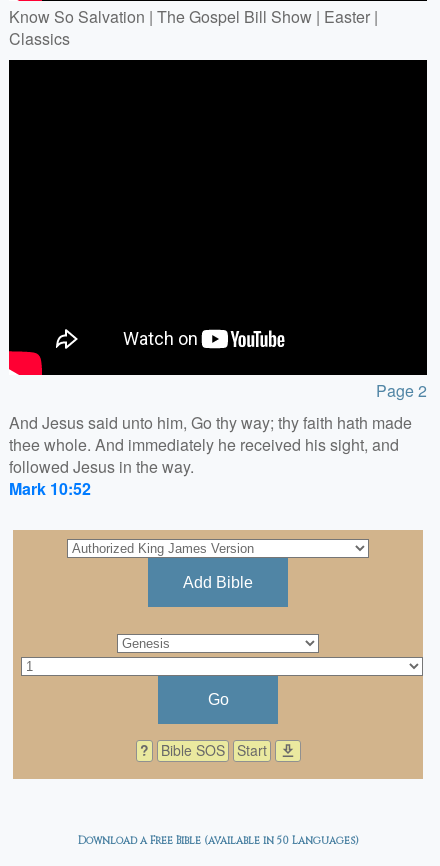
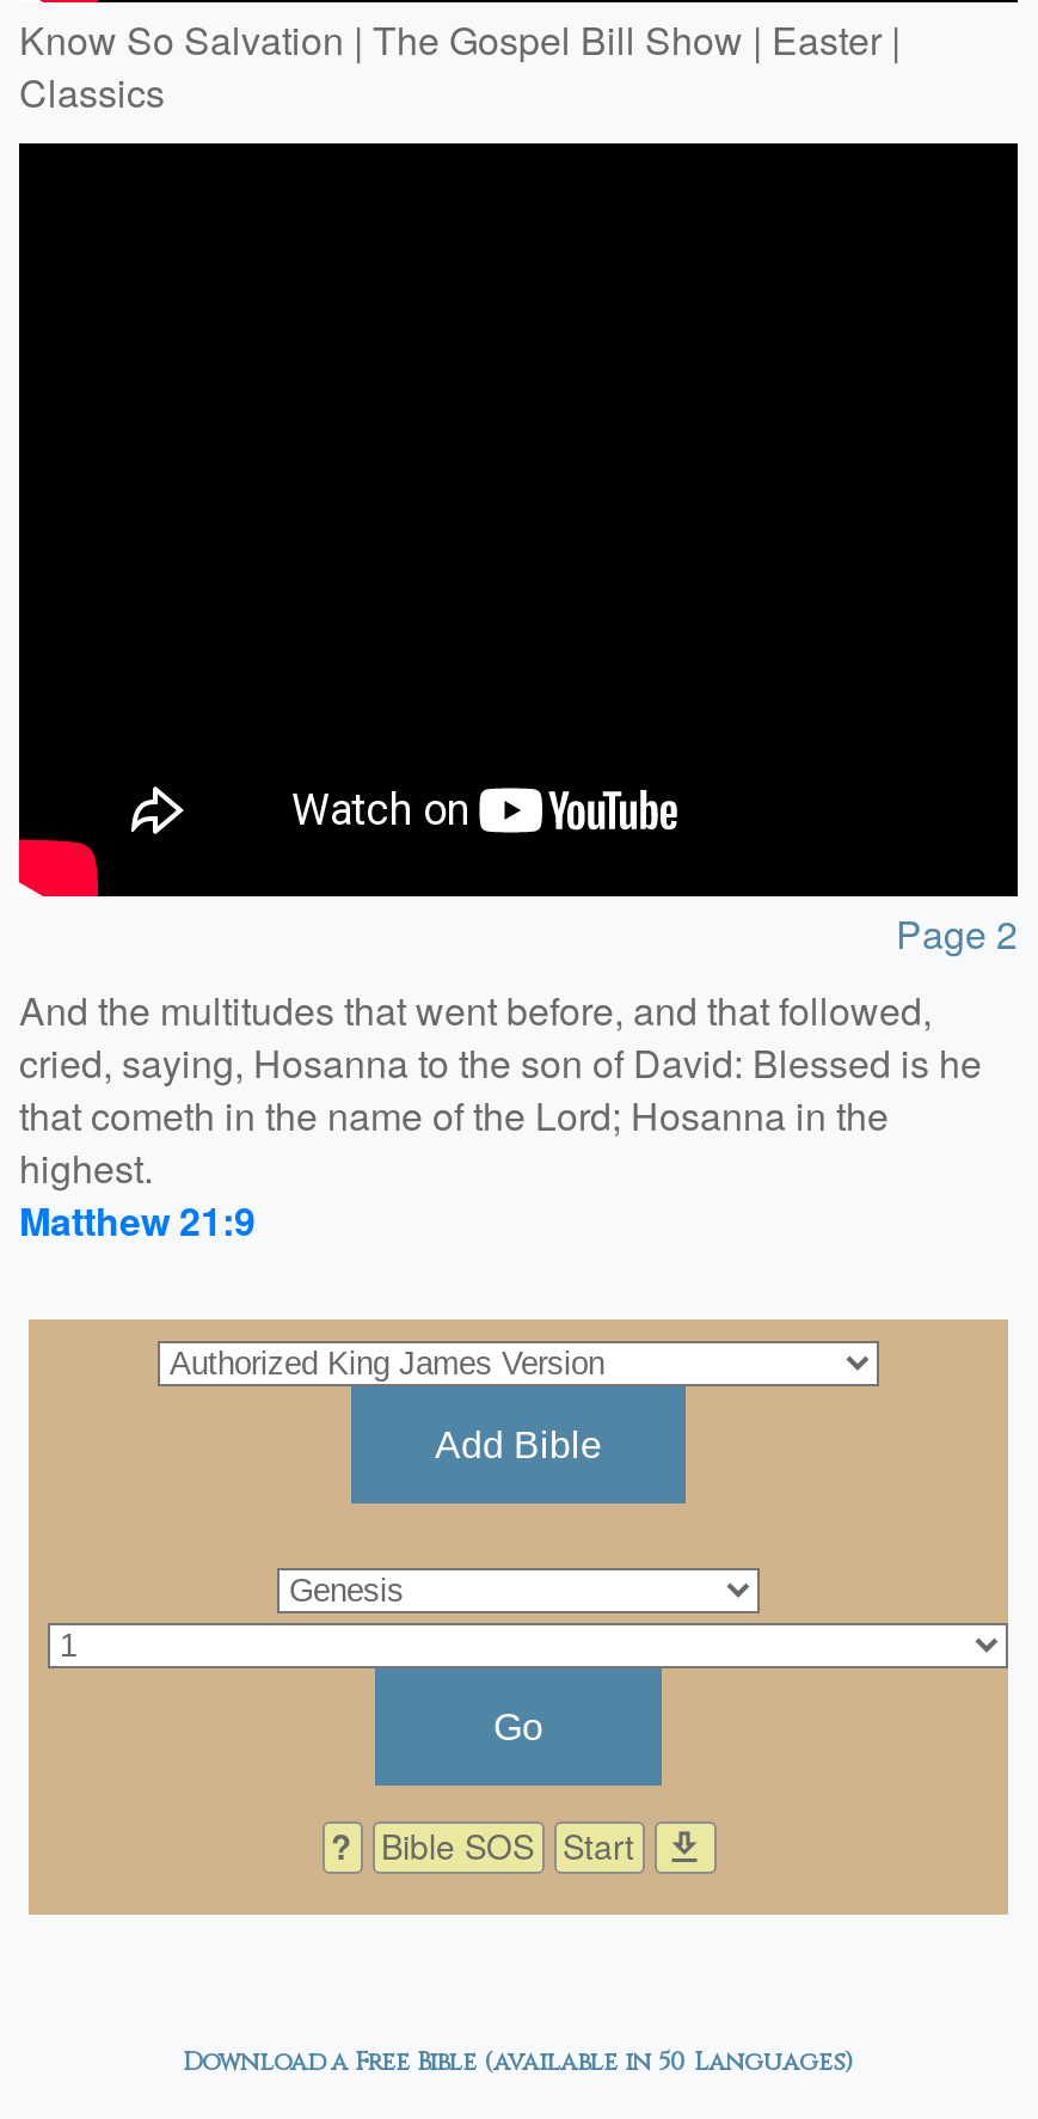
[9,411,412,500] And Jesus said unto him, Go thy way; thy faith hath made | thee whole. And immediately he received his sight, and | followed Jesus in the way. | Mark 10:52 -> [19,982,982,1247] And the multitudes that went before, and that followed, | cried, saying, Hosanna to the son of David: Blessed is he | that cometh in the name of the Lord; Hosanna in the | highest. | Matthew 21:9

